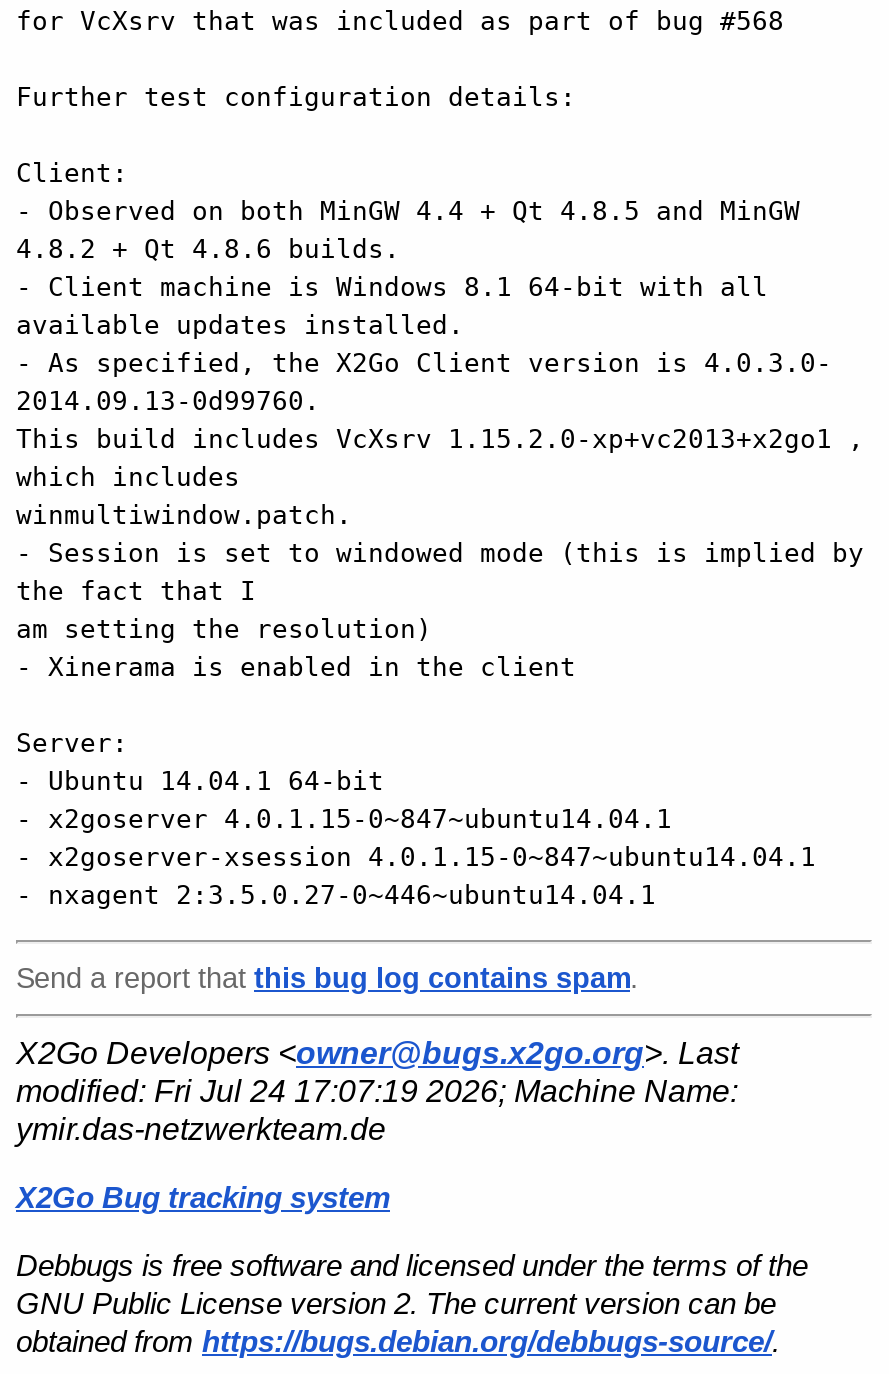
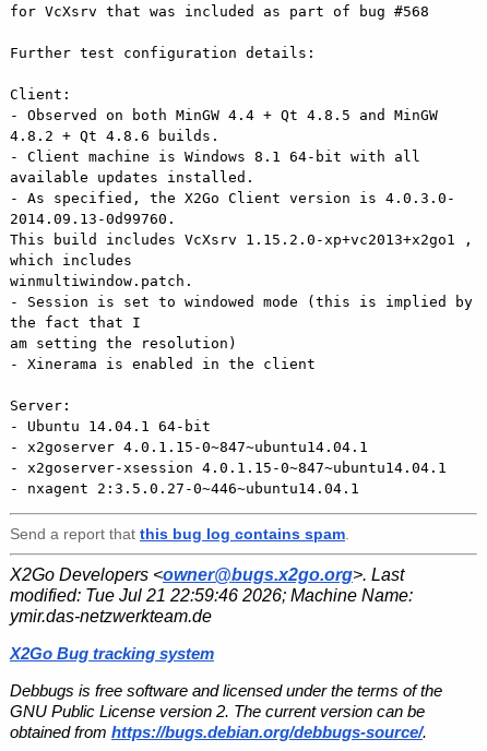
[16,1073,738,1107] modified: Fri Jul 24 17:07:19 2026; Machine Name: -> [10,586,413,604] modified: Tue Jul 21 22:59:46 2026; Machine Name:

